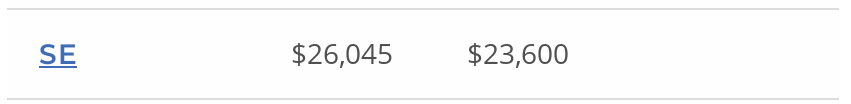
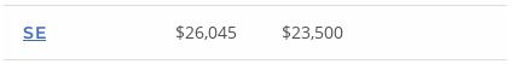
[291,34,569,72] $26,045 $23,600 -> [175,21,343,44] $26,045 $23,500

